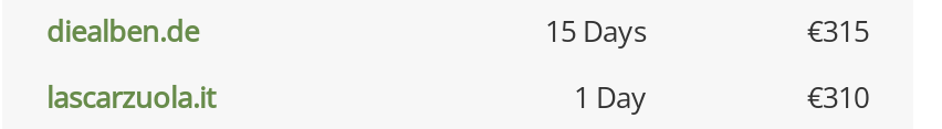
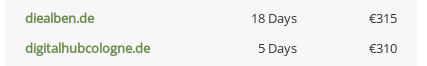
[545,11,647,51] 15 Days -> [250,9,296,27] 18 Days
[46,77,647,117] lascarzuola.it | 1 Day -> [25,39,296,57] digitalhubcologne.de | 5 Days

